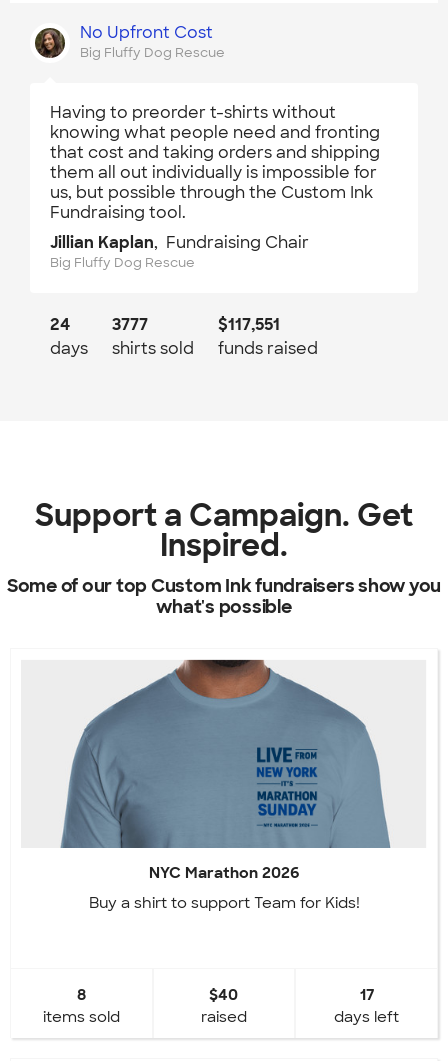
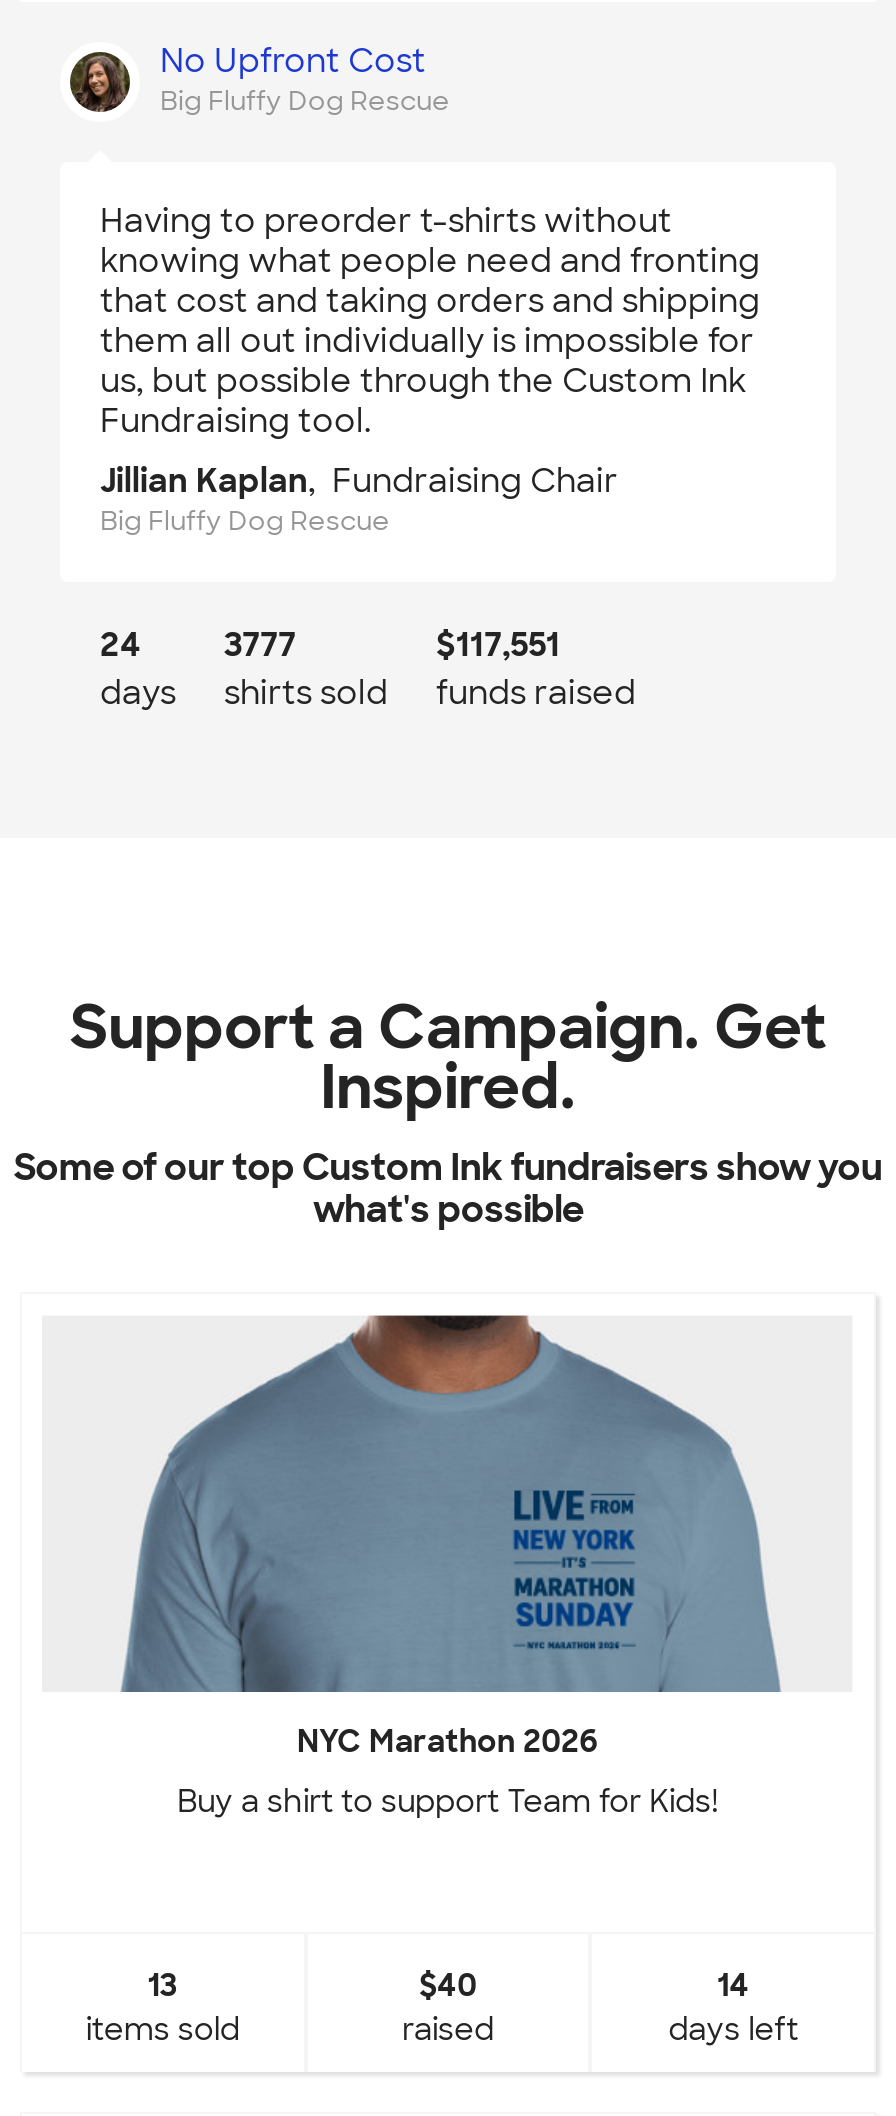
[77,985,86,1005] 8 -> [148,1965,178,2005] 13
[360,985,374,1005] 17 -> [717,1965,749,2005] 14

